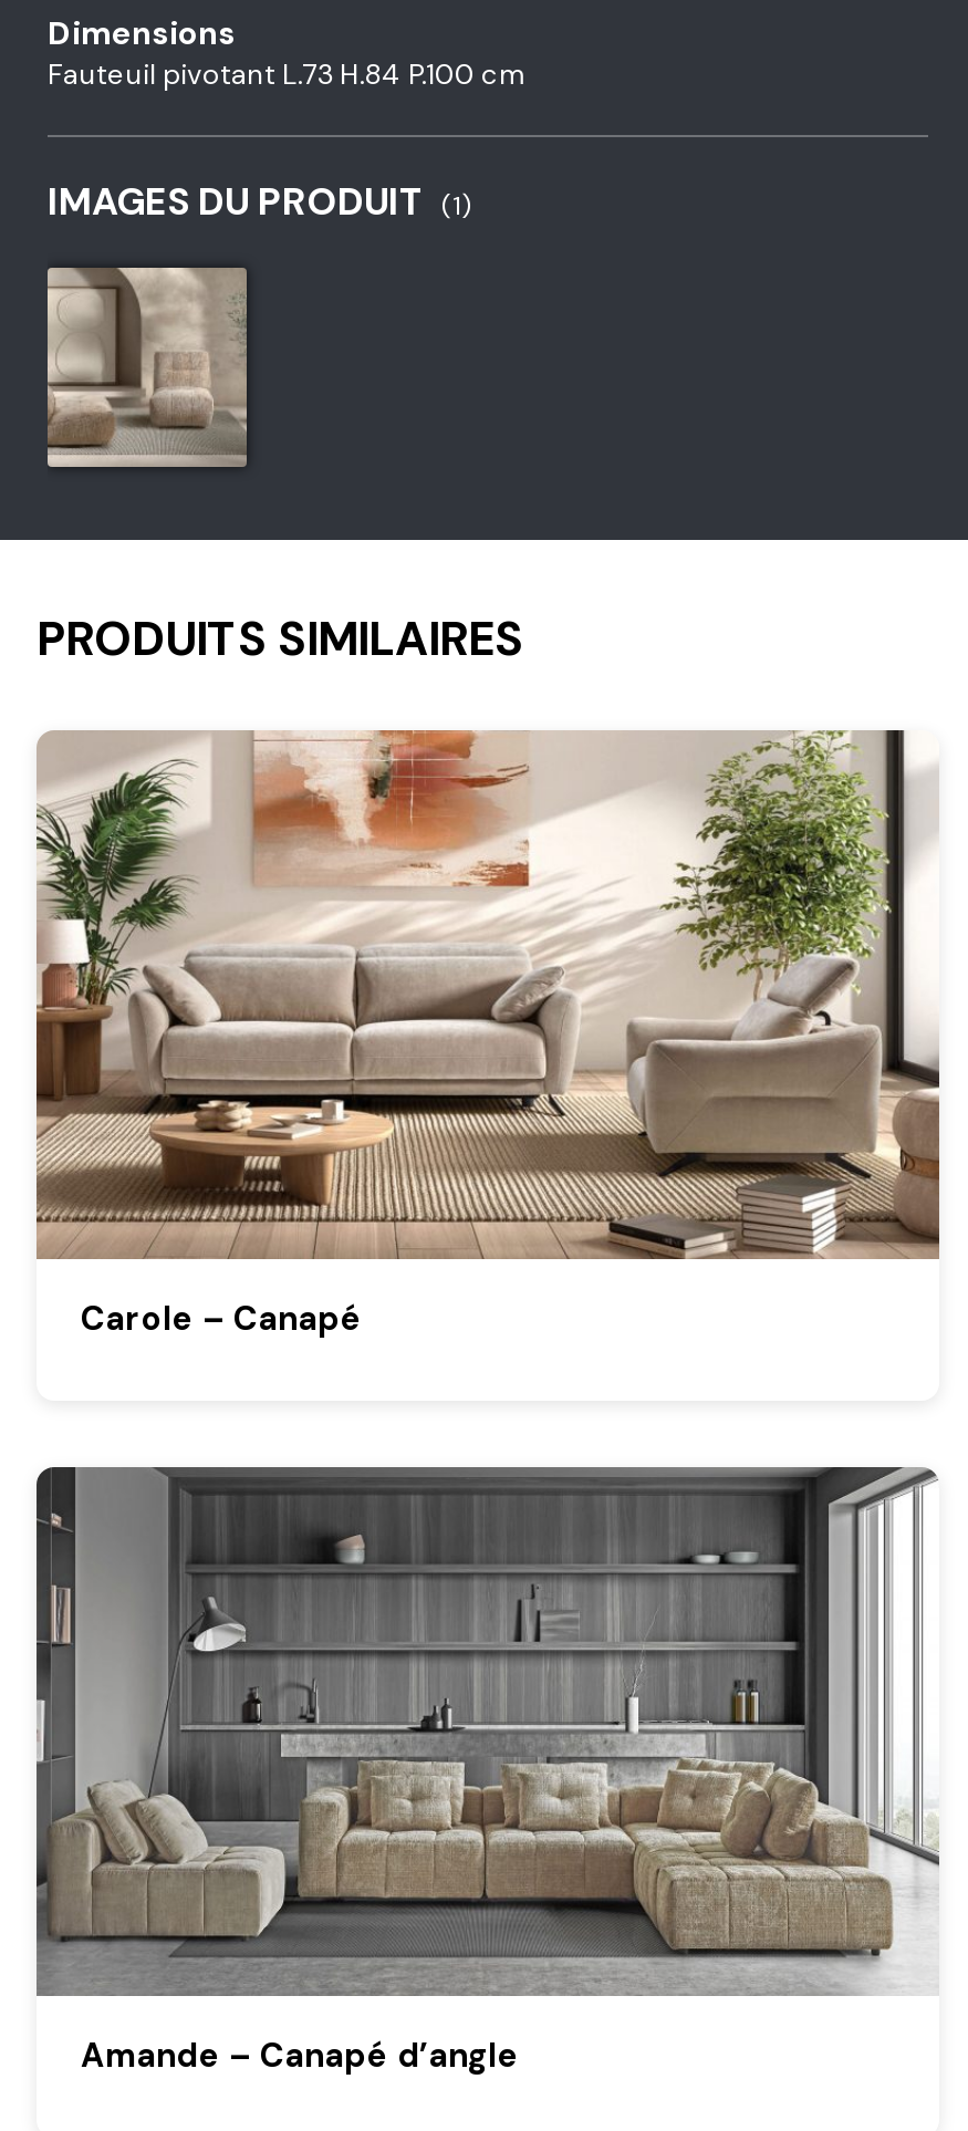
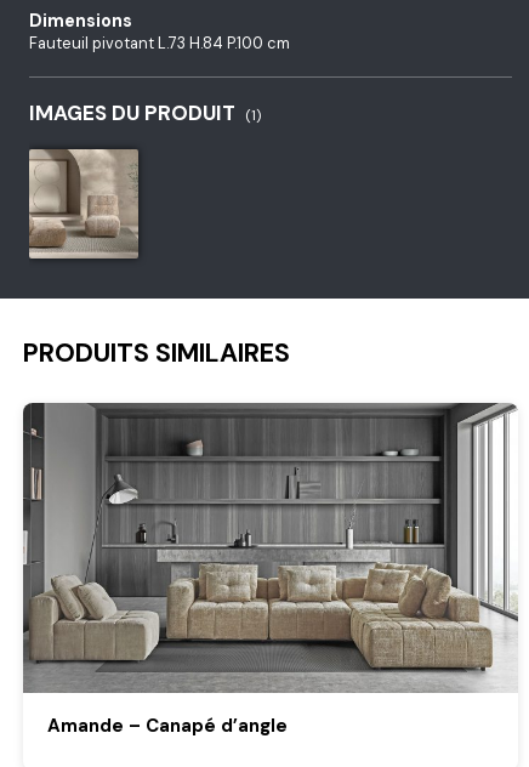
[34,728,941,1341] [image] | Carole – Canapé -> none

